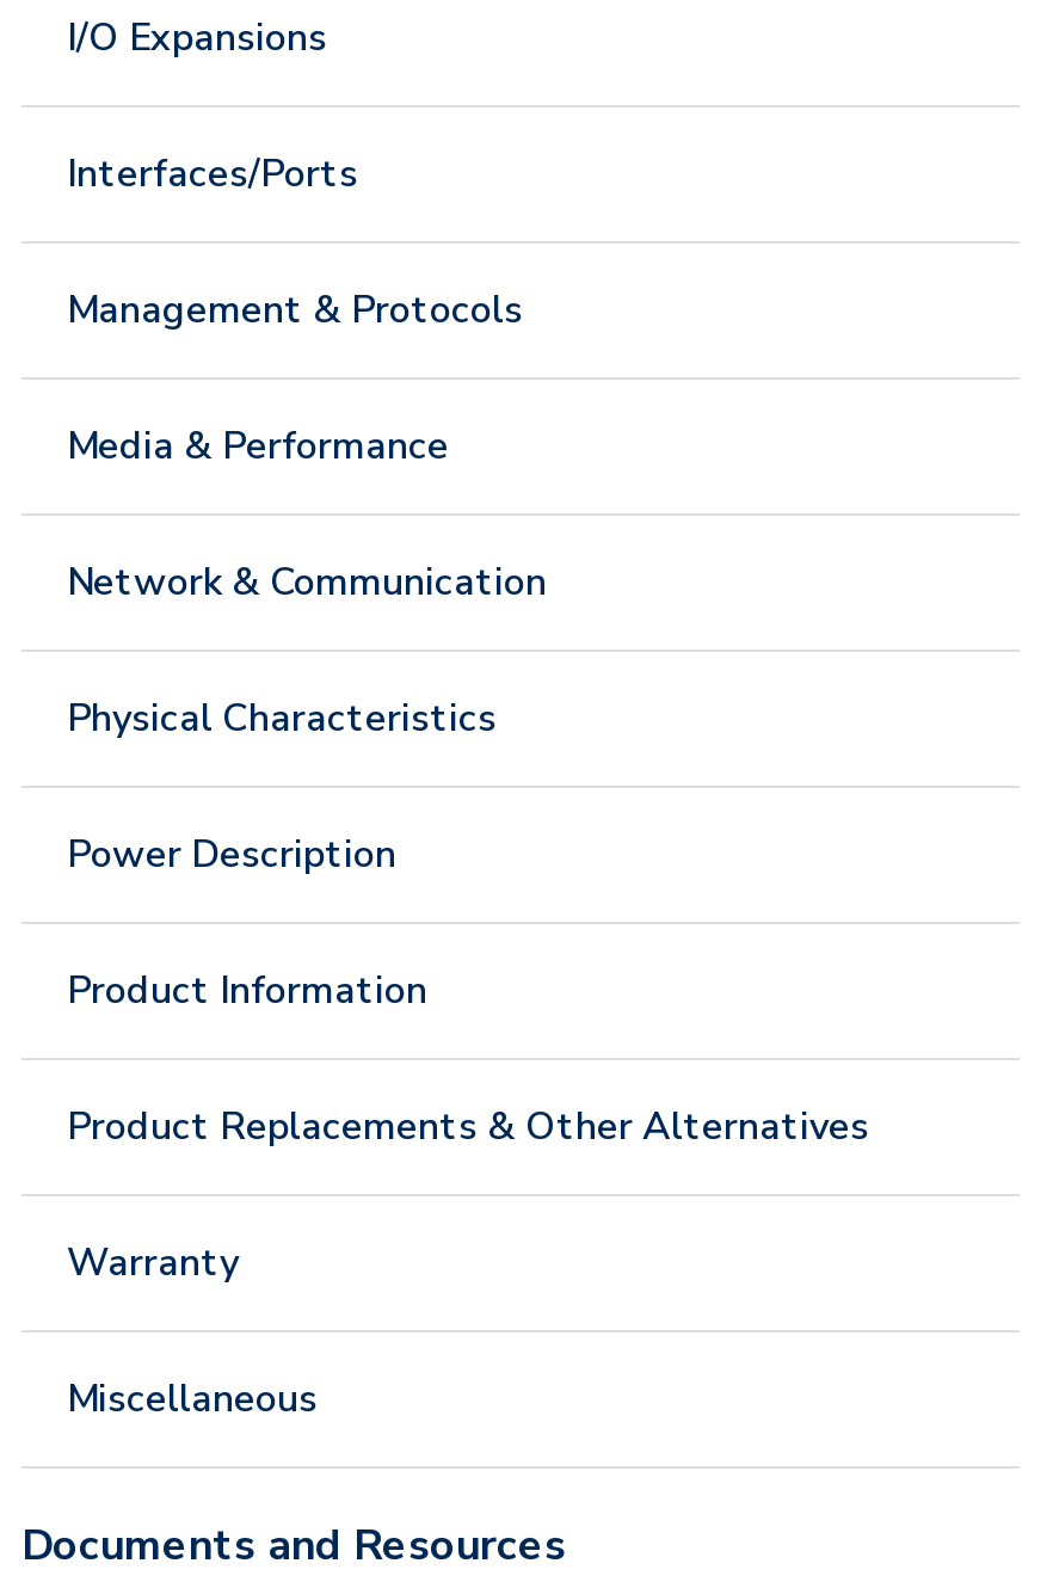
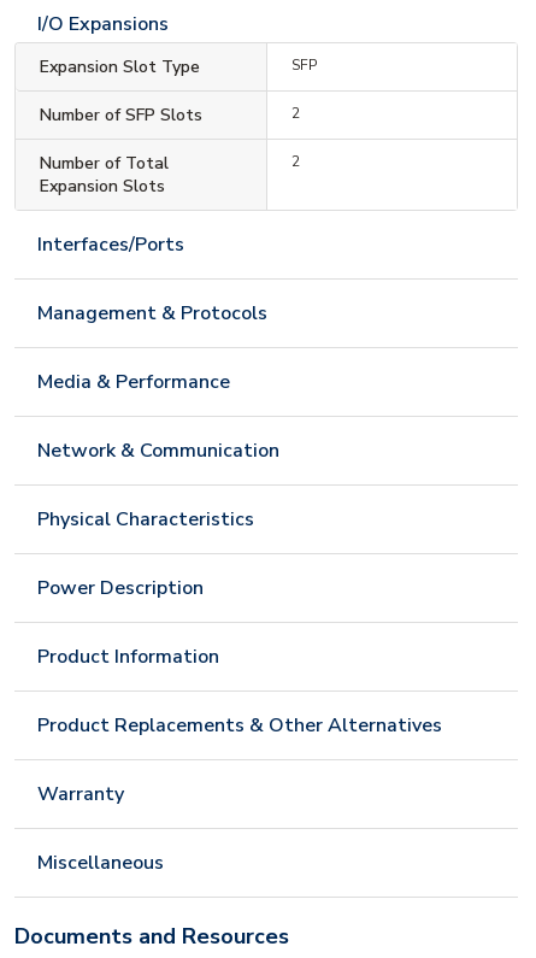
none -> [40,55,316,198] Expansion Slot Type | SFP | Number of SFP Slots | 2 | Number of Total | Expansion Slots
none -> [291,152,299,171] 2

